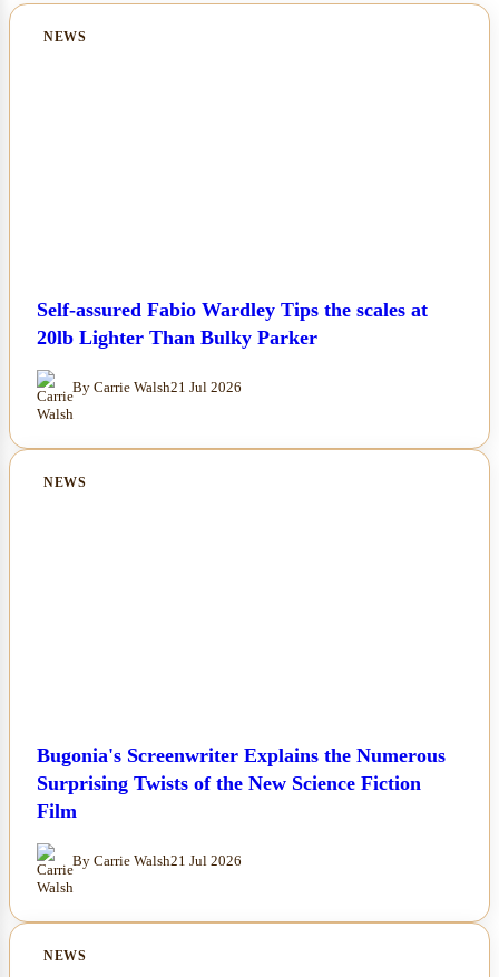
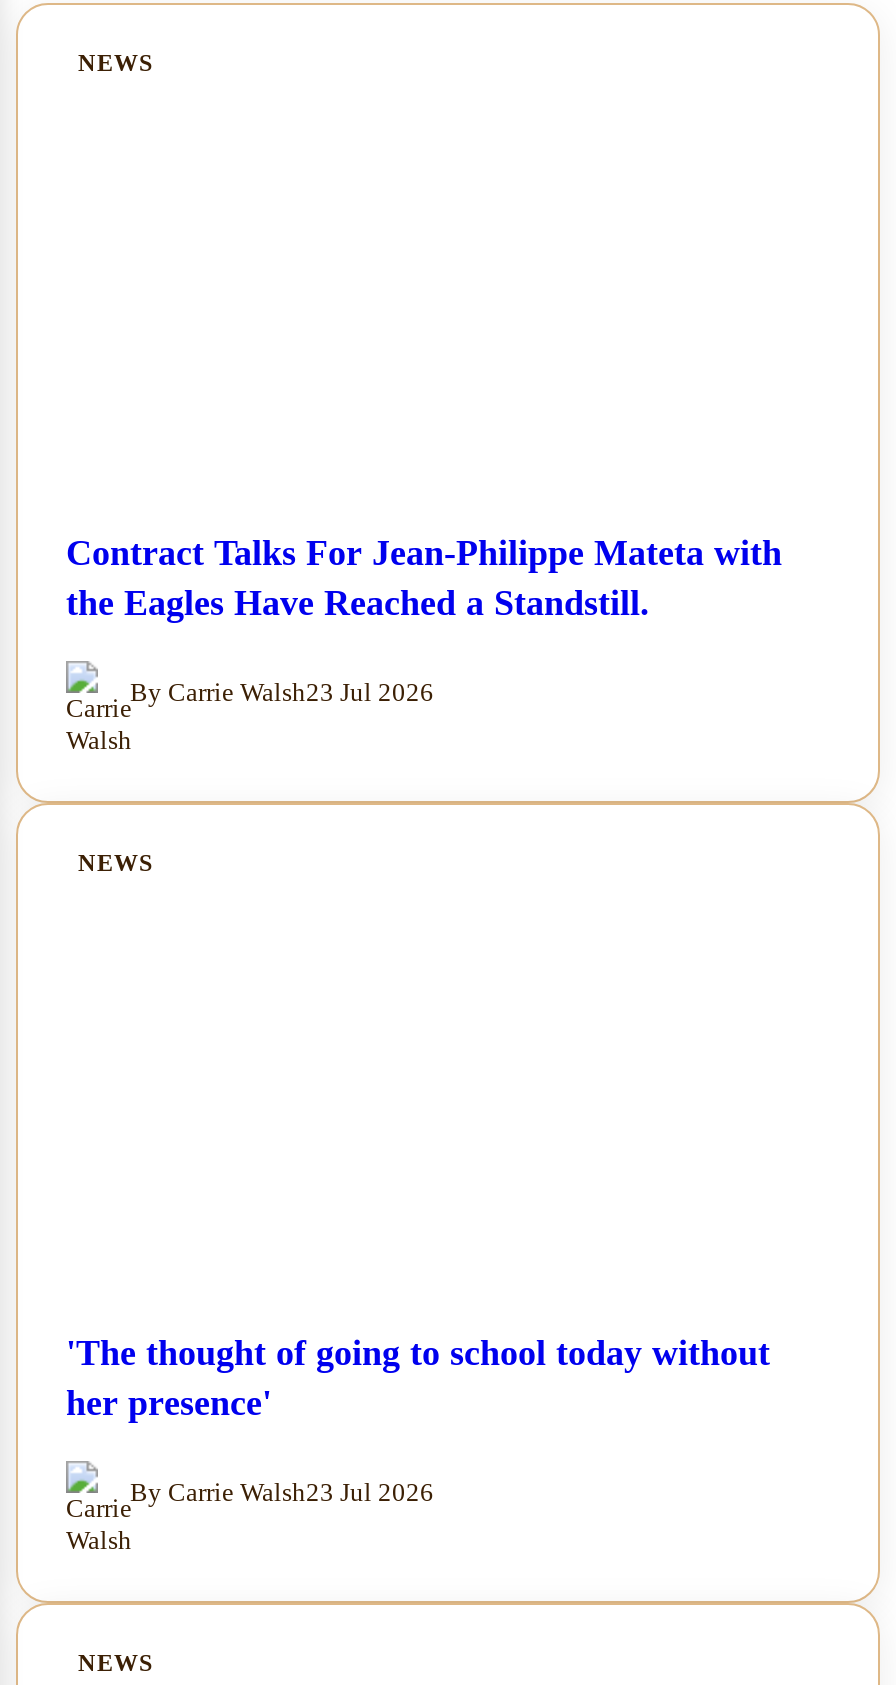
[37,298,428,348] Self-assured Fabio Wardley Tips the scales at | 20lb Lighter Than Bulky Parker -> [66,532,782,622] Contract Talks For Jean-Philippe Mateta with | the Eagles Have Reached a Standstill.
[72,378,242,395] By Carrie Walsh21 Jul 2026 -> [130,676,434,706] By Carrie Walsh23 Jul 2026
[37,744,446,822] Bugonia's Screenwriter Explains the Numerous | Surprising Twists of the New Science Fiction | Film -> [66,1332,770,1422] 'The thought of going to school today without | her presence'
[72,852,242,868] By Carrie Walsh21 Jul 2026 -> [130,1476,434,1506] By Carrie Walsh23 Jul 2026

